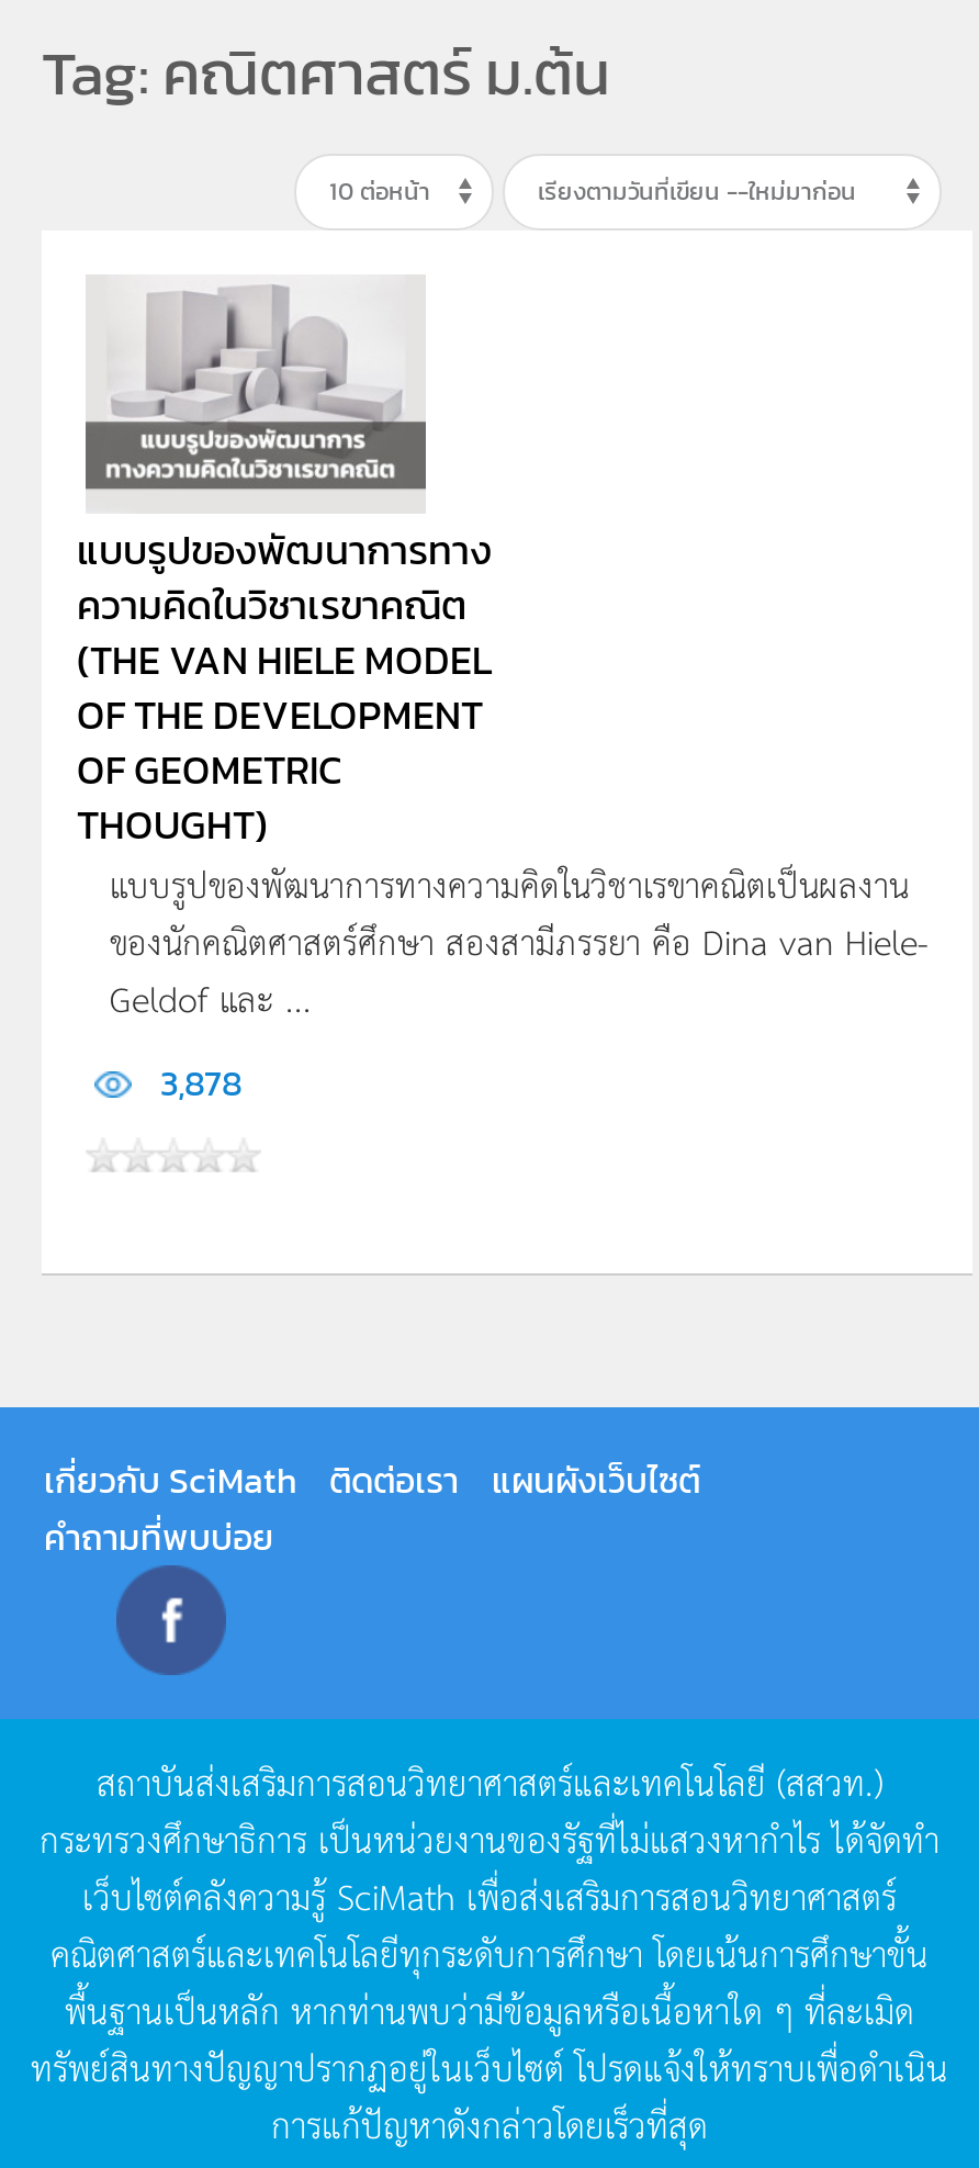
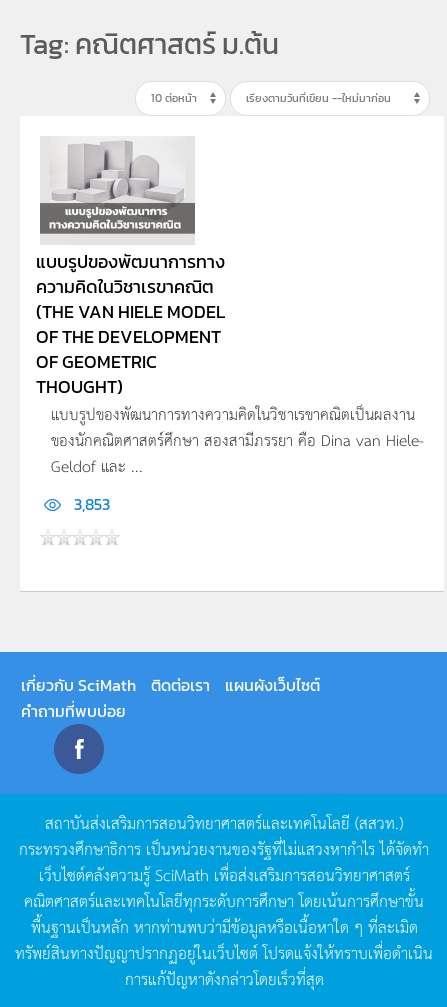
[160,1056,241,1109] 3,878 -> [74,492,110,516] 3,853

